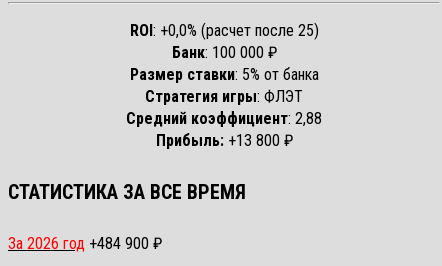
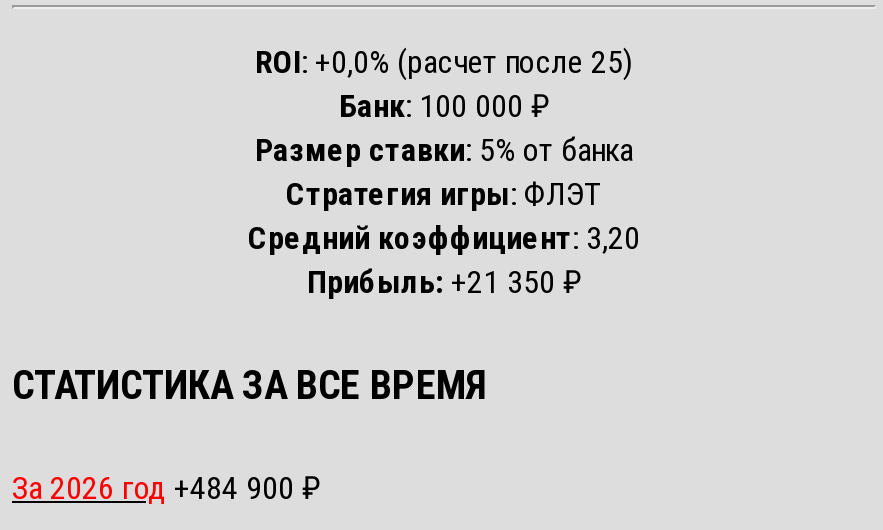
[126,109,322,128] Средний коэффициент: 2,88 -> [248,219,640,257] Средний коэффициент: 3,20
[155,131,292,150] Прибыль: +13 800 ₽ -> [307,263,581,301] Прибыль: +21 350 ₽

